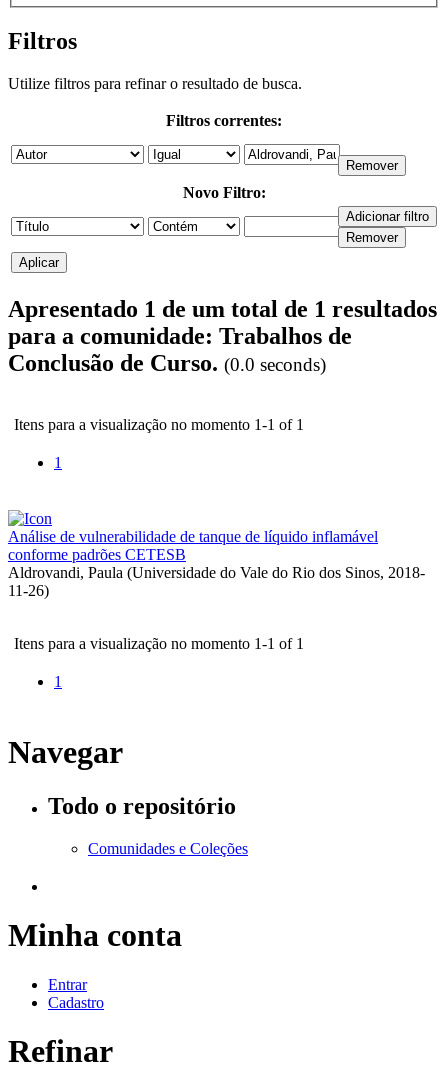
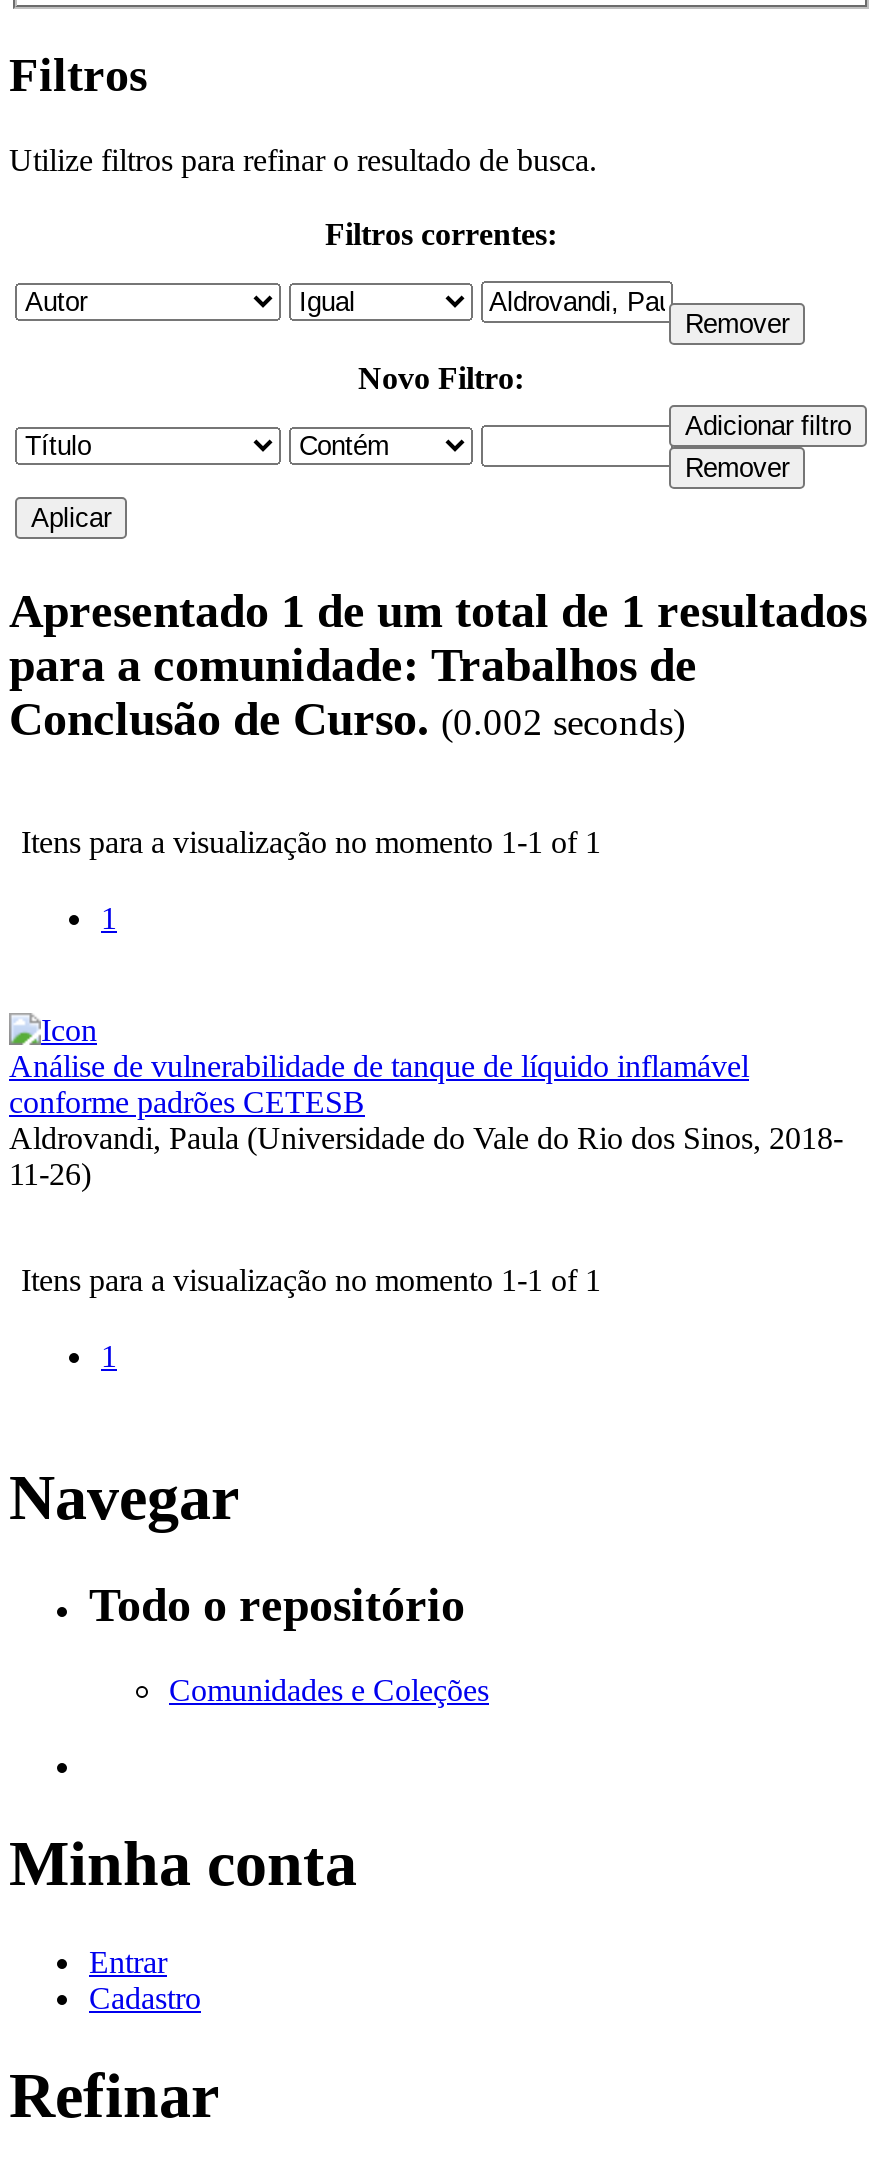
[8,350,326,376] Conclusão de Curso. (0.0 seconds) -> [9,693,685,745] Conclusão de Curso. (0.002 seconds)

